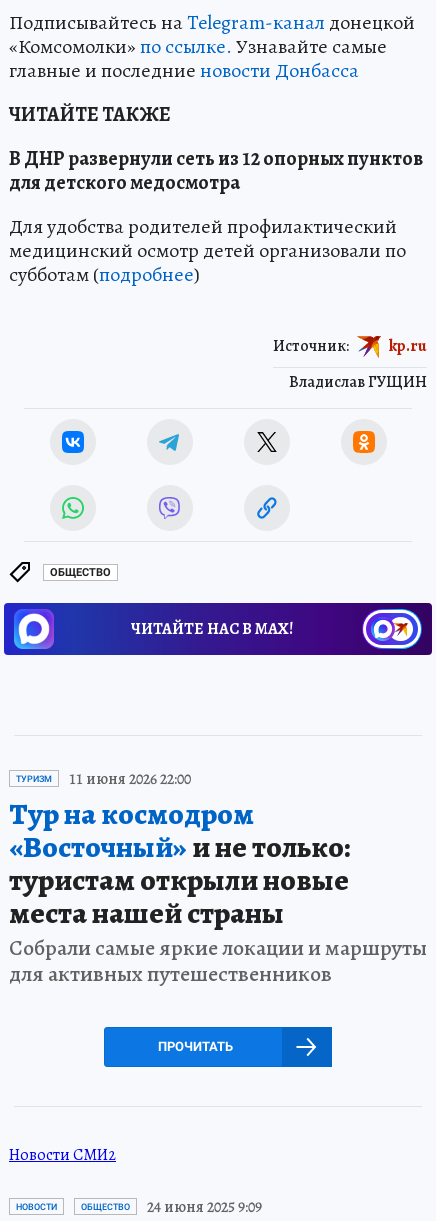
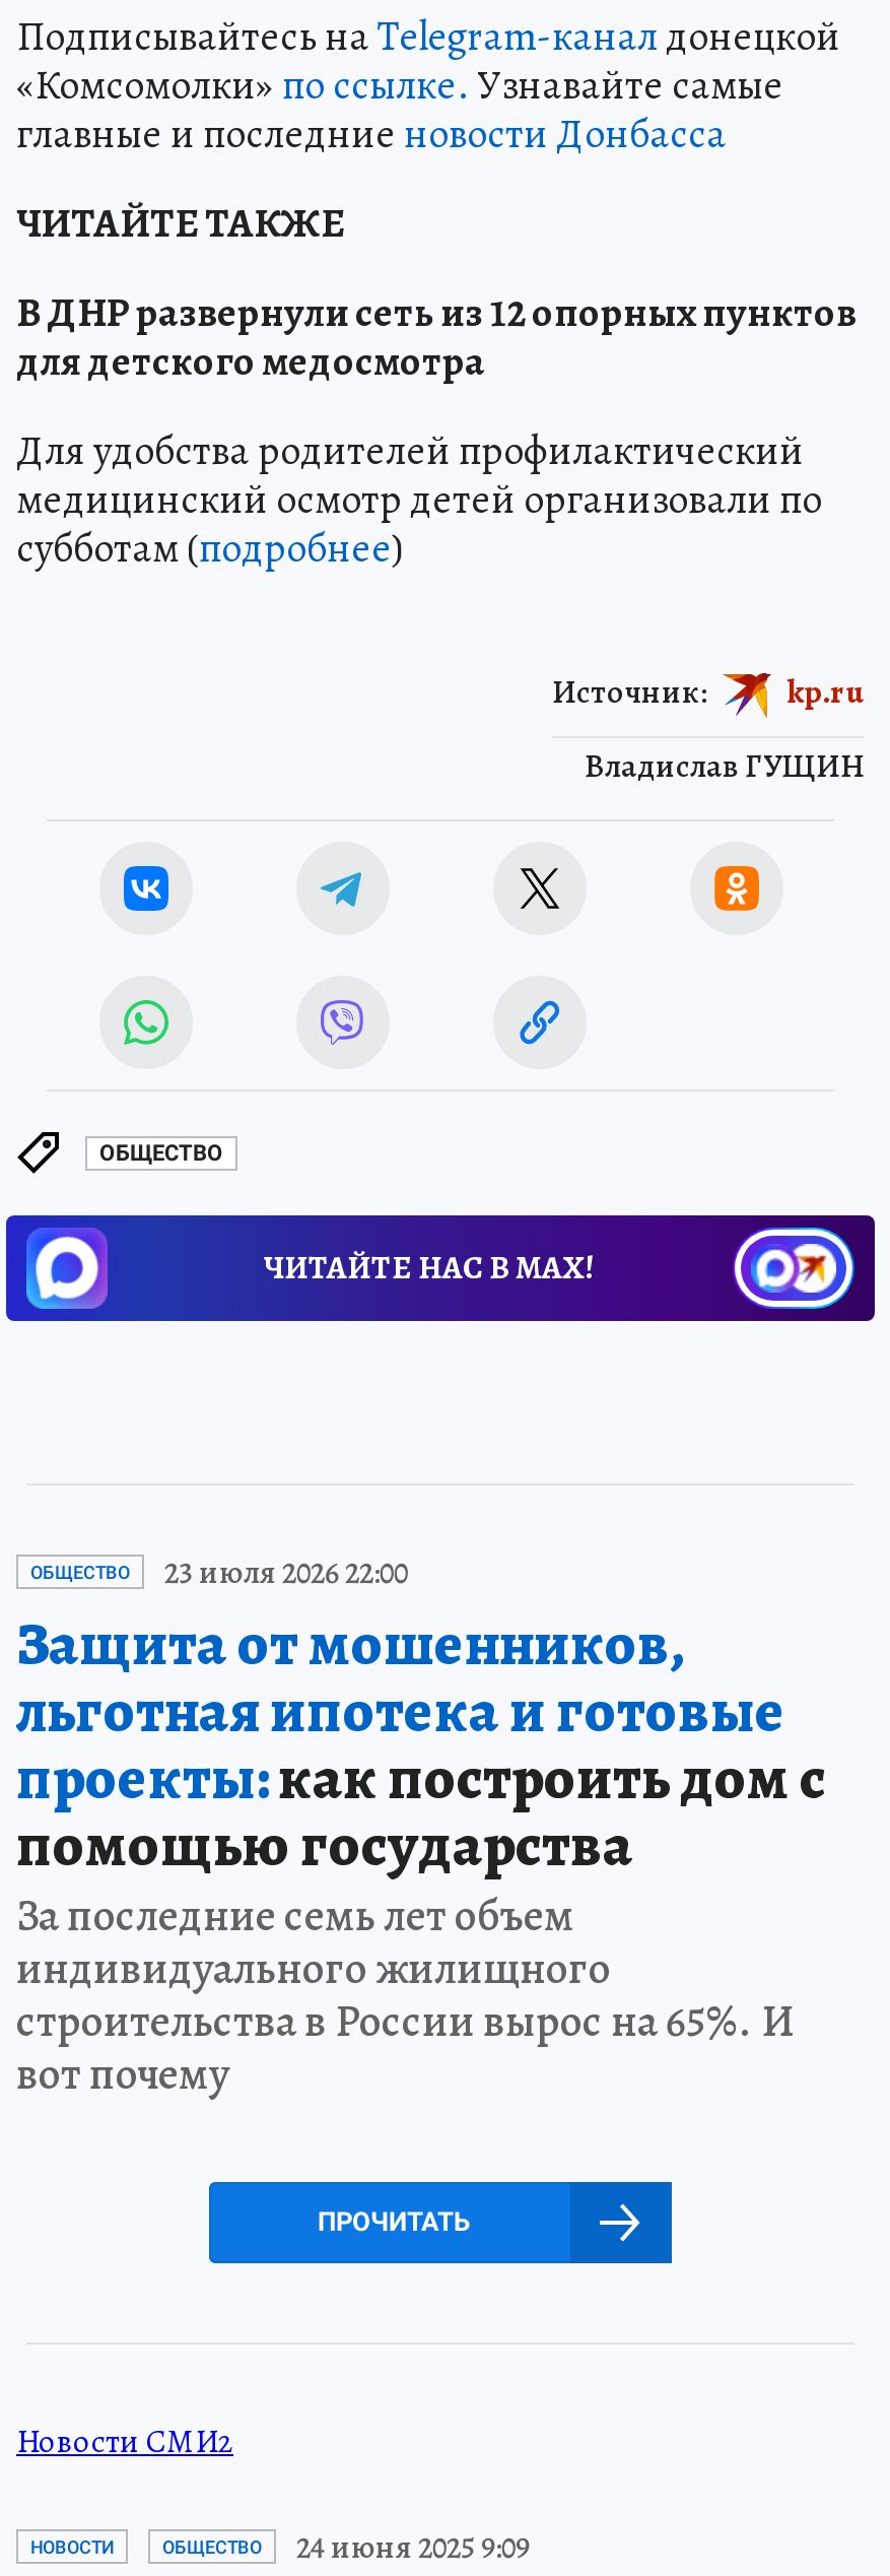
[9,768,427,989] ТУРИЗМ | 11 июня 2026 22:00 | Тур на космодром | «Восточный»и не только: | туристам открыли новые | места нашей страны | Собрали самые яркие локации и маршруты | для активных путешественников -> [16,1550,826,2104] ОБЩЕСТВО | 23 июля 2026 22:00 | Защита от мошенников, | льготная ипотека и готовые | проекты:как построить дом с | помощью государства | За последние семь лет объем | индивидуального жилищного | строительства в России вырос на 65%. И | вот почему

